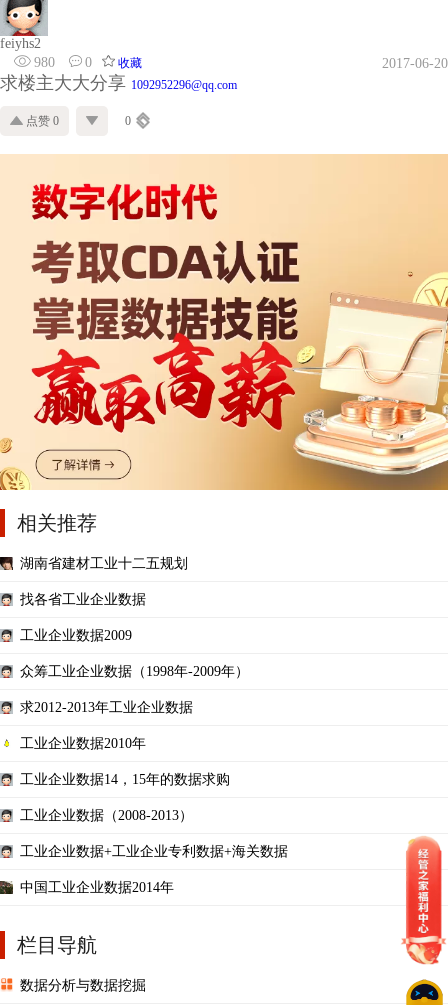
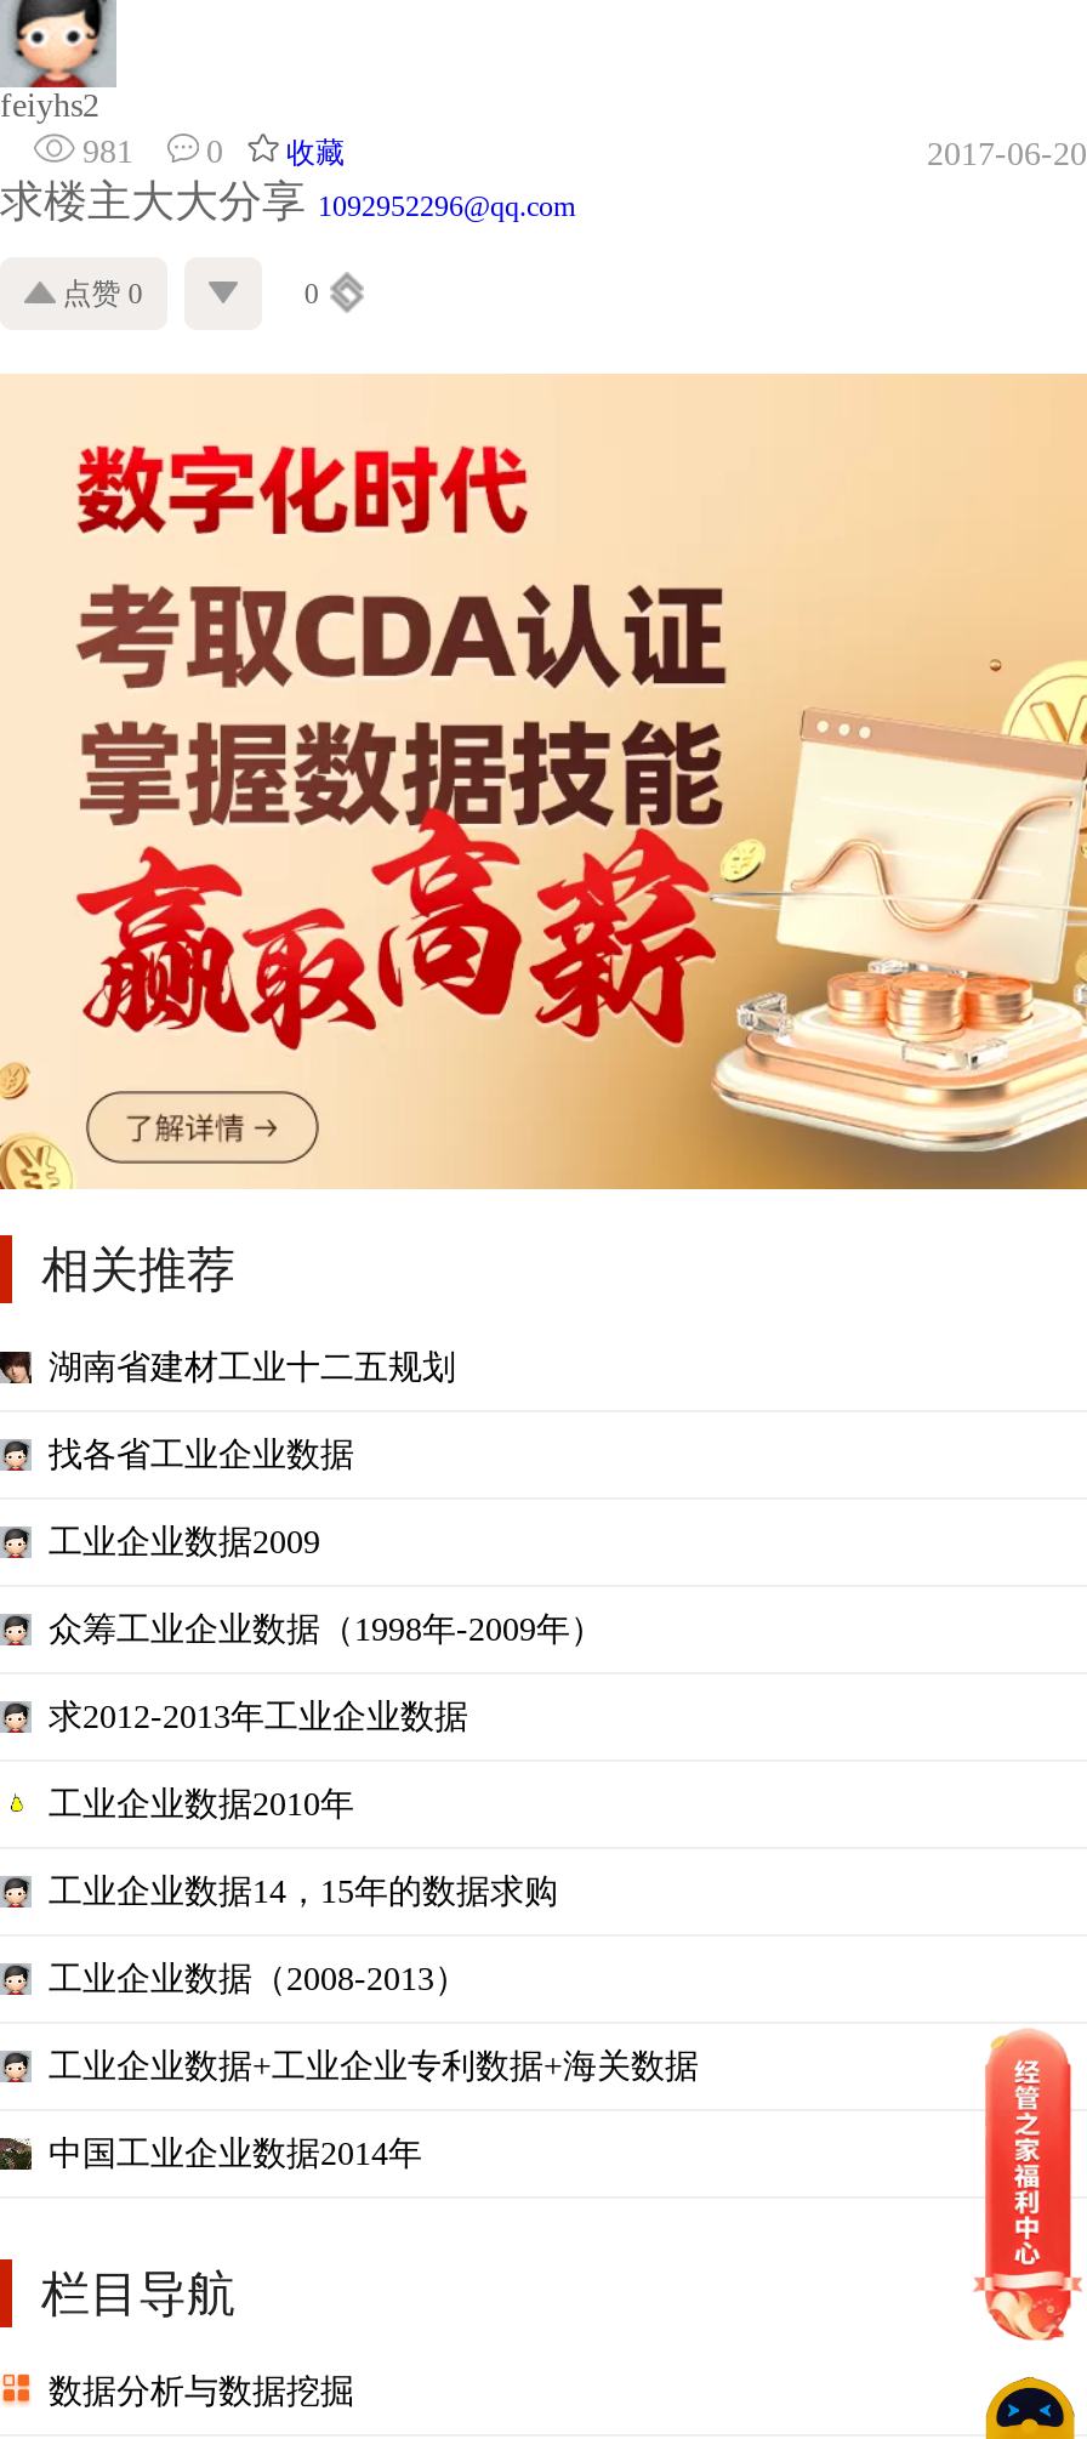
[34,55,142,70] 980 0 收藏 -> [82,133,345,169] 981 0 收藏

